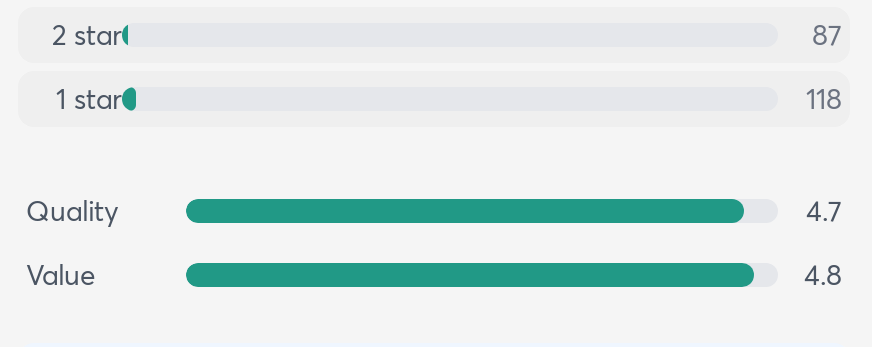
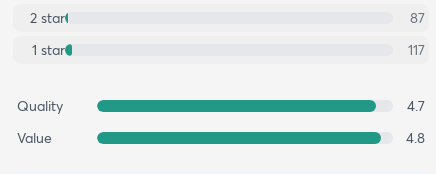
[806,80,842,116] 118 -> [408,41,425,59] 117

